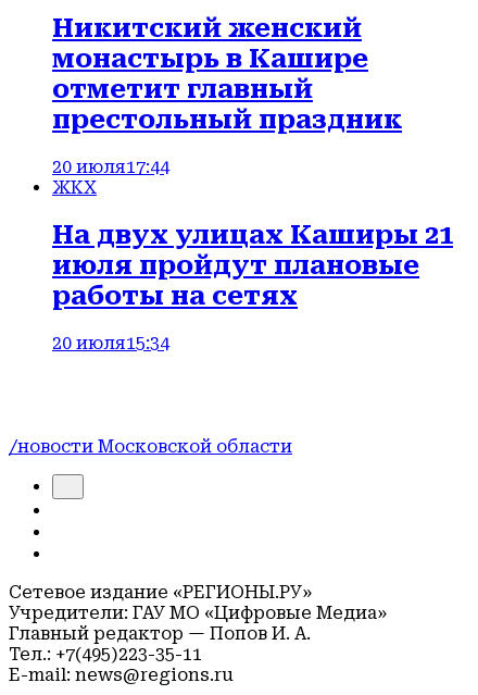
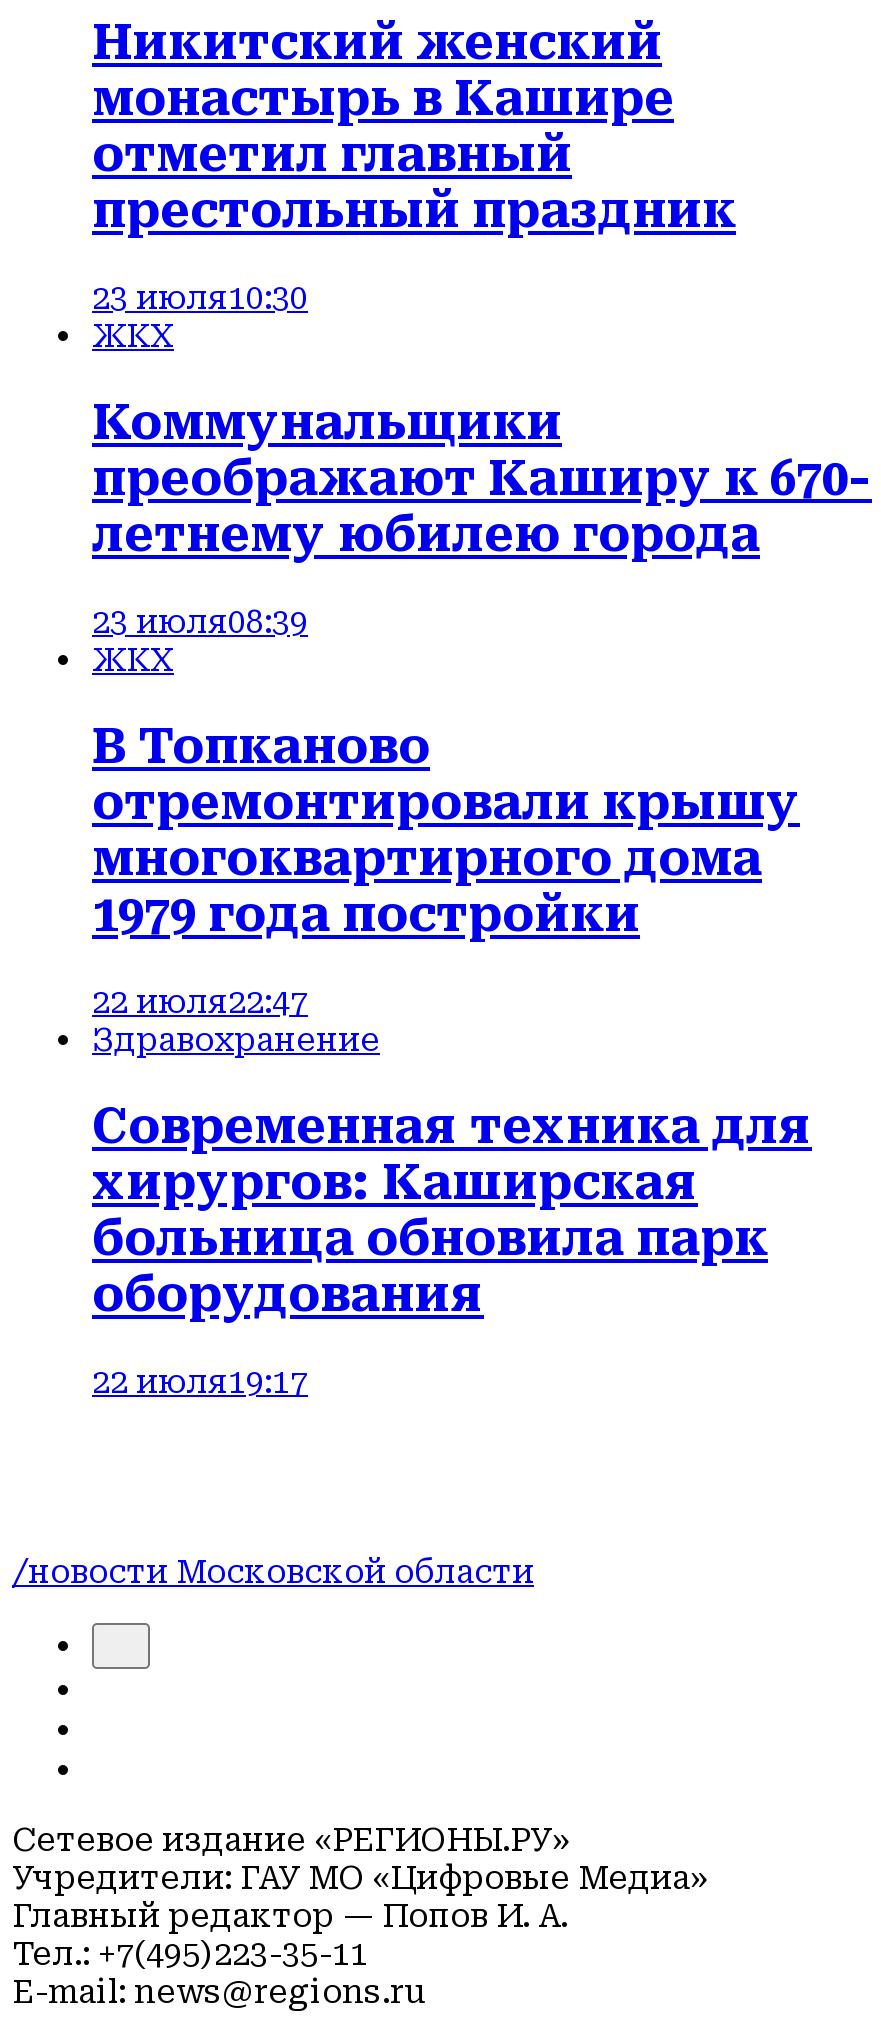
[52,74,313,104] отметит главный -> [92,128,572,184] отметил главный
[52,157,169,177] 20 июля17:44 -> [92,280,308,318] 23 июля10:30
[52,219,453,353] На двух улицах Каширы 21 | июля пройдут плановые | работы на сетях | 20 июля15:34 -> [92,396,872,1401] Коммунальщики | преображают Каширу к 670- | летнему юбилею города | 23 июля08:39 | ЖКХ | В Топканово | отремонтировали крышу | многоквартирного дома | 1979 года постройки | 22 июля22:47 | Здравохранение | Современная техника для | хирургов: Каширская | больница обновила парк | оборудования | 22 июля19:17

